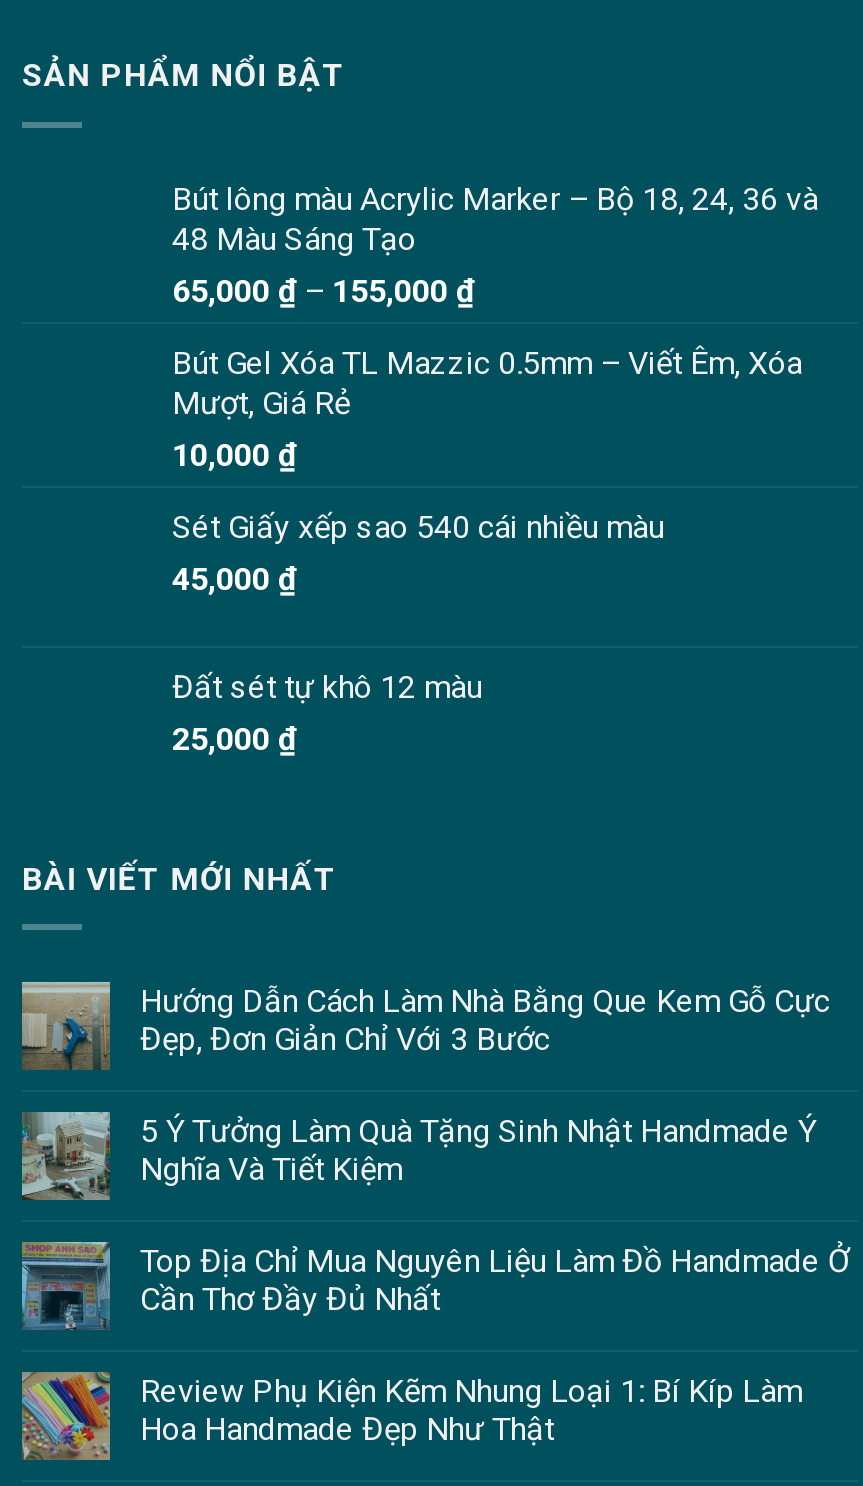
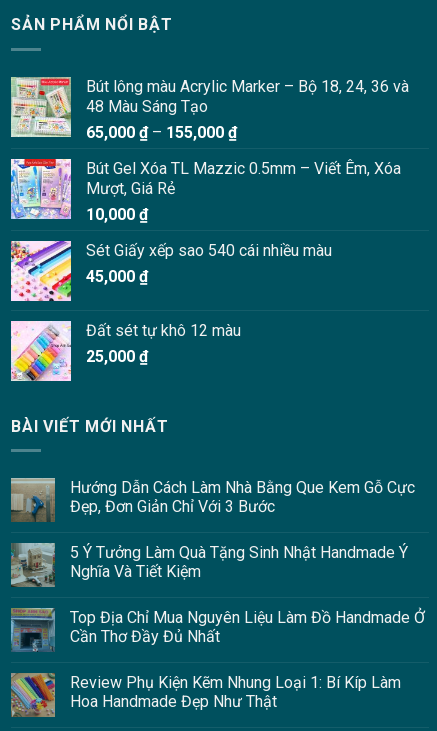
none -> [10,76,72,138] [image]
none -> [10,158,72,220] [image]
none -> [10,240,72,302] [image]
none -> [10,320,72,382] [image]

